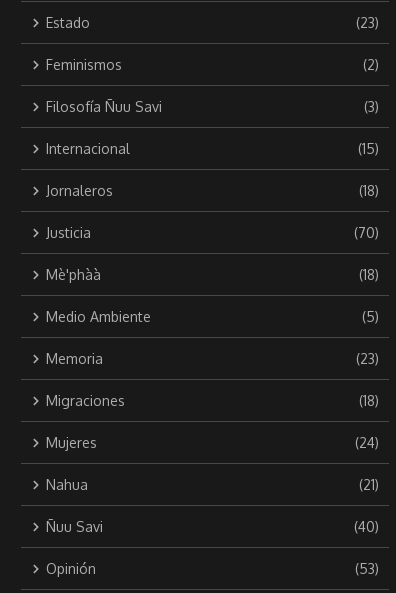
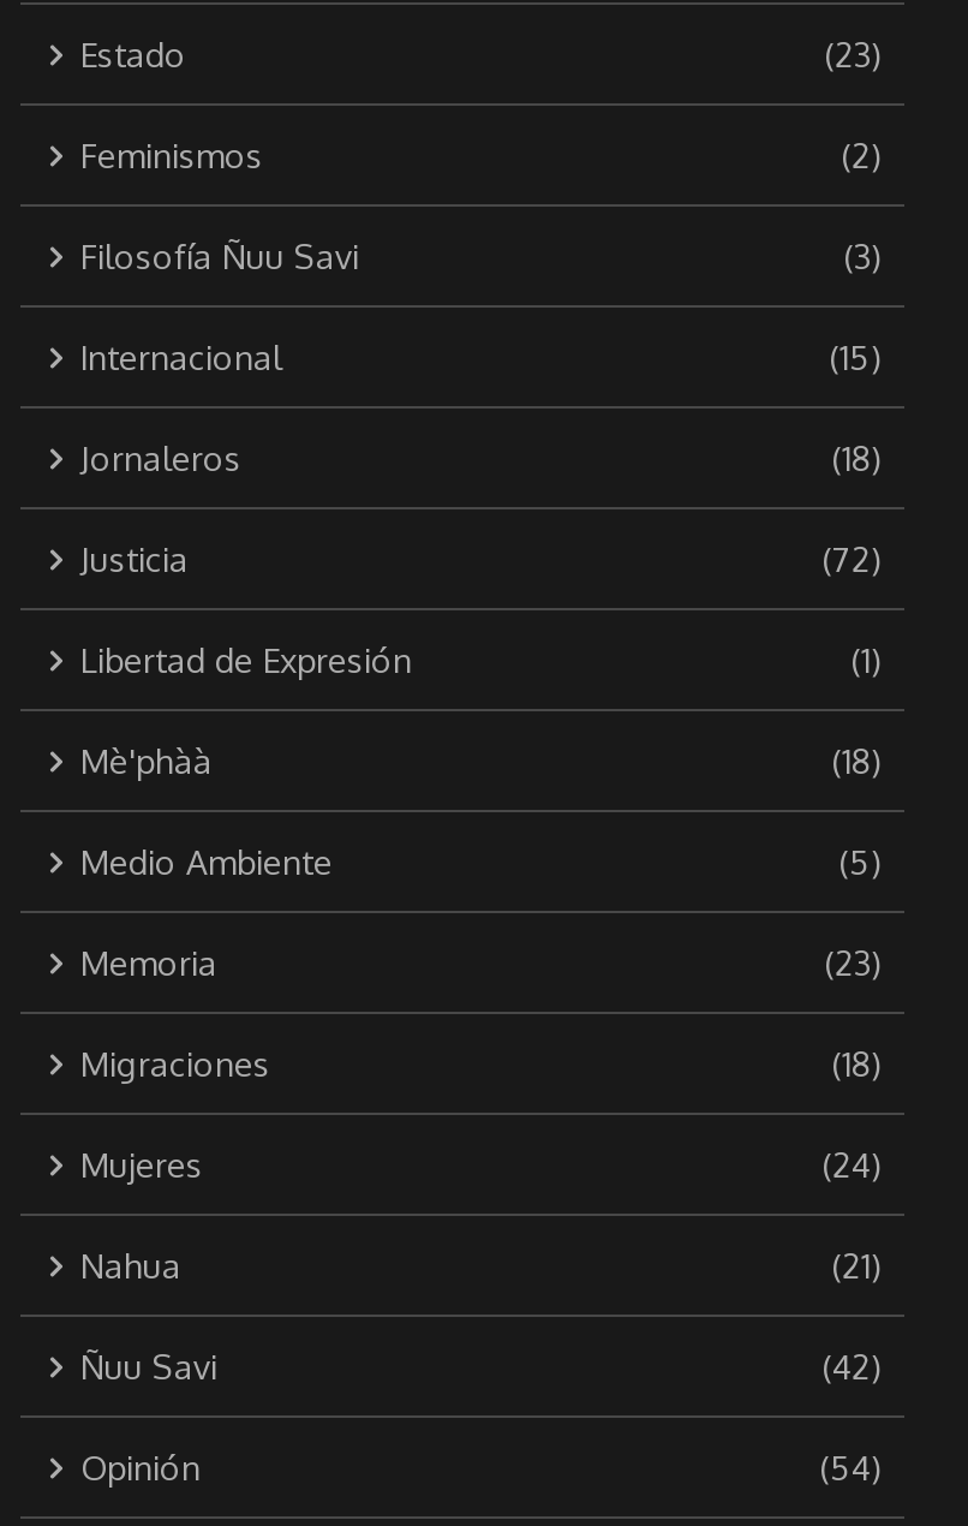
[354,224,379,241] (70) -> [80,539,880,680] (72) | Libertad de Expresión | (1)
[354,518,379,535] (40) -> [823,1346,880,1387] (42)
[355,560,379,577] (53) -> [820,1447,880,1488] (54)

